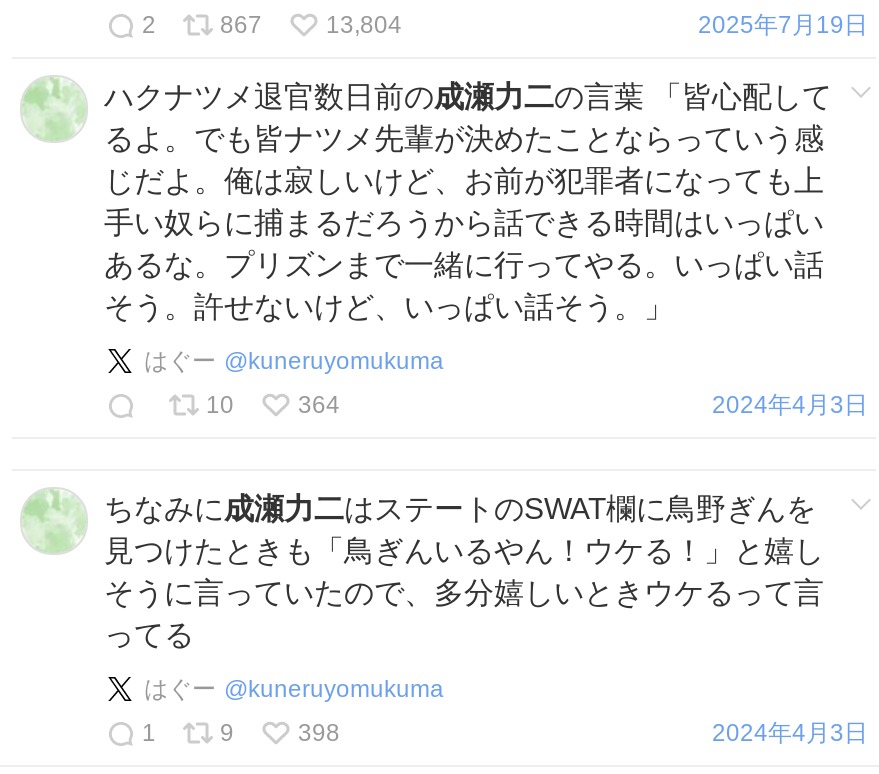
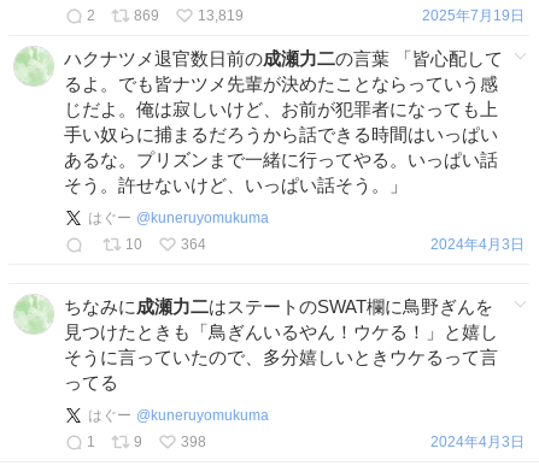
[220,10,262,38] 867 -> [134,7,159,23] 869
[326,10,402,38] 13,804 -> [198,7,244,23] 13,819

